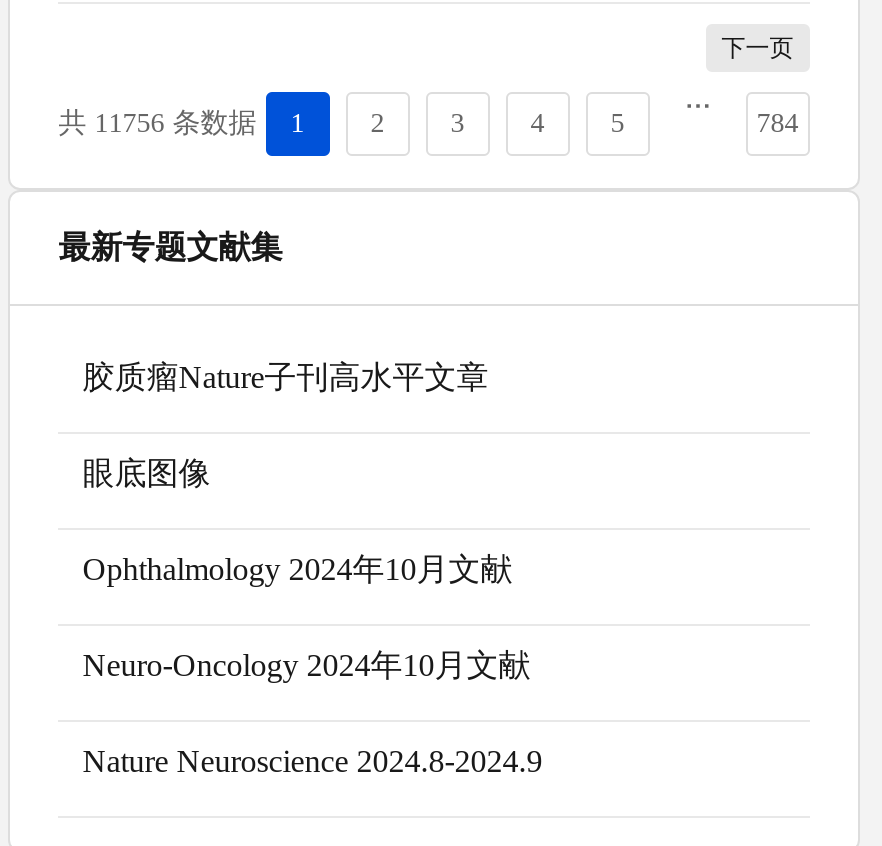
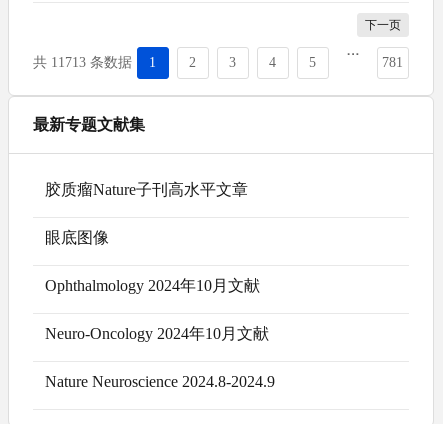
[58,108,305,138] 共 11756 条数据 1 -> [33,55,156,70] 共 11713 条数据 1
[757,108,799,138] 784 -> [382,55,403,70] 781

